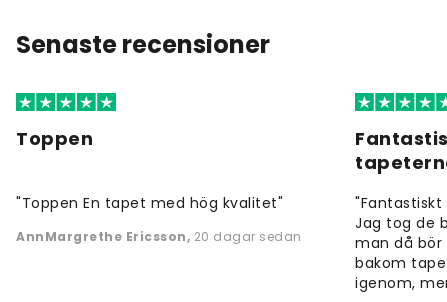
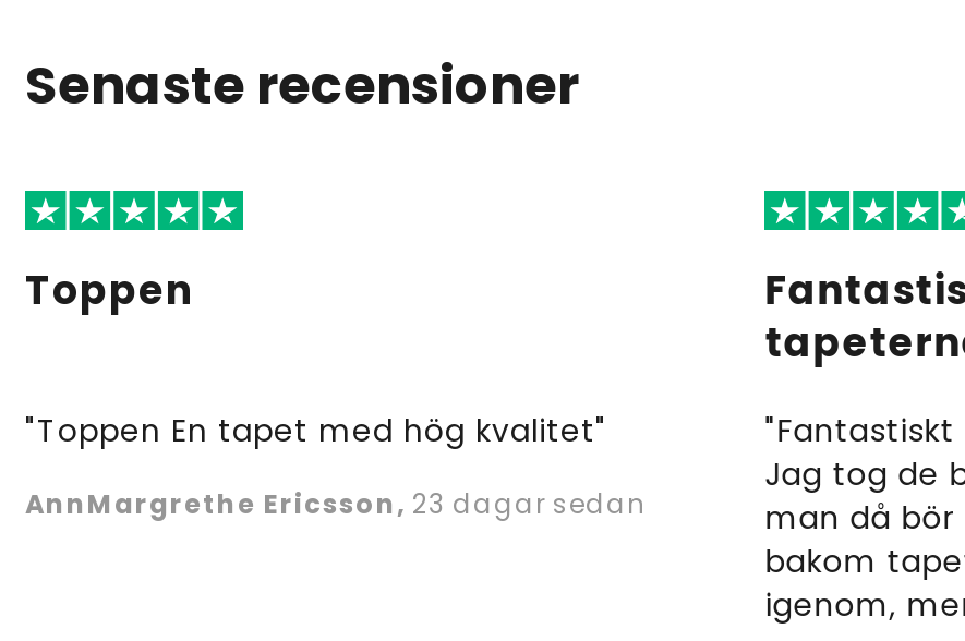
[16,228,301,245] AnnMargrethe Ericsson, 20 dagar sedan -> [25,486,646,523] AnnMargrethe Ericsson, 23 dagar sedan

